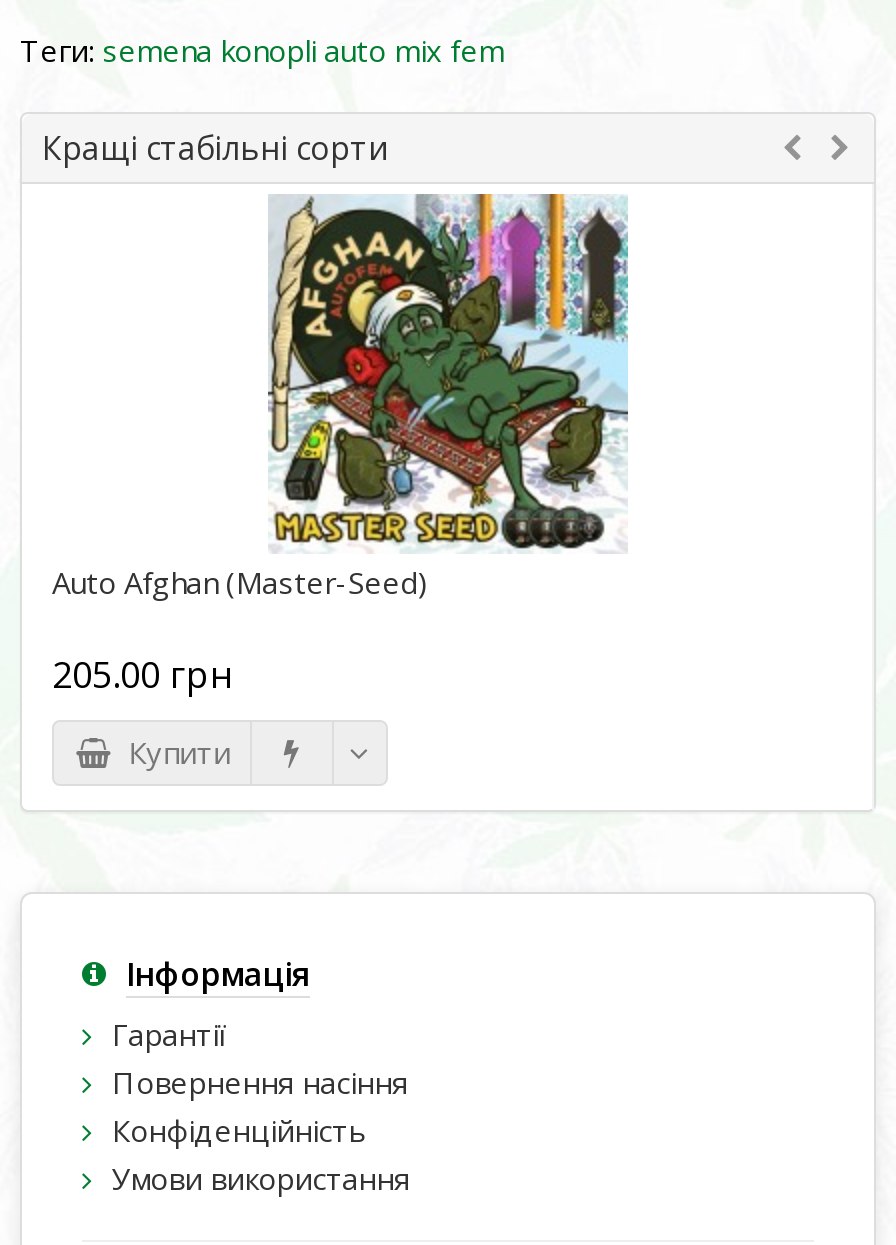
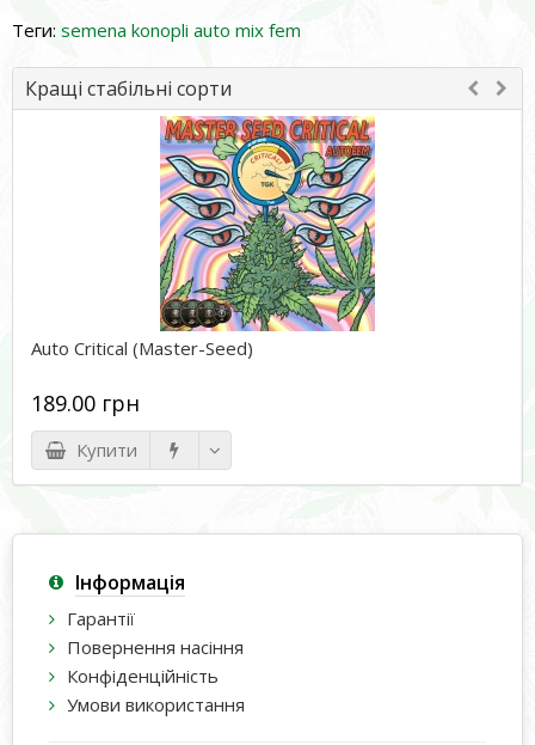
[52,192,630,602] [image] | Auto Afghan (Master-Seed) -> [31,115,376,360] [image] | Auto Critical (Master-Seed)
[52,650,234,698] 205.00 грн -> [31,389,140,417] 189.00 грн

